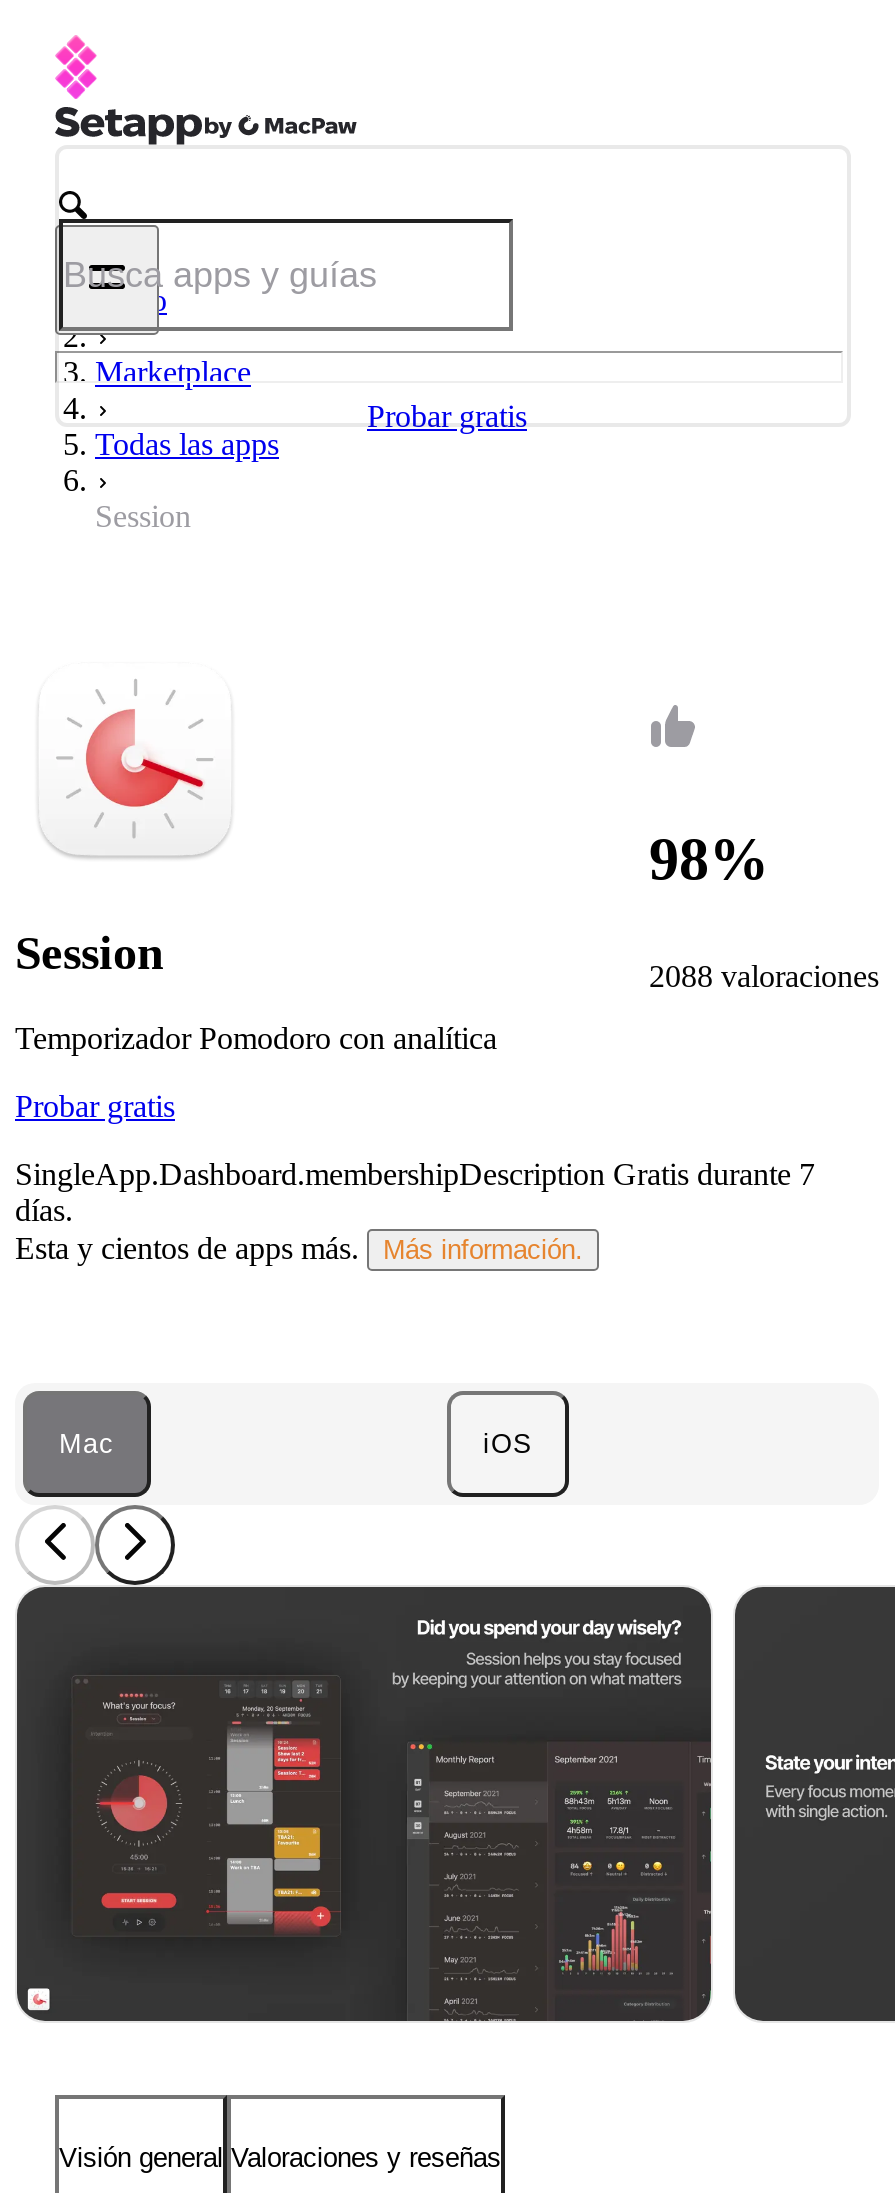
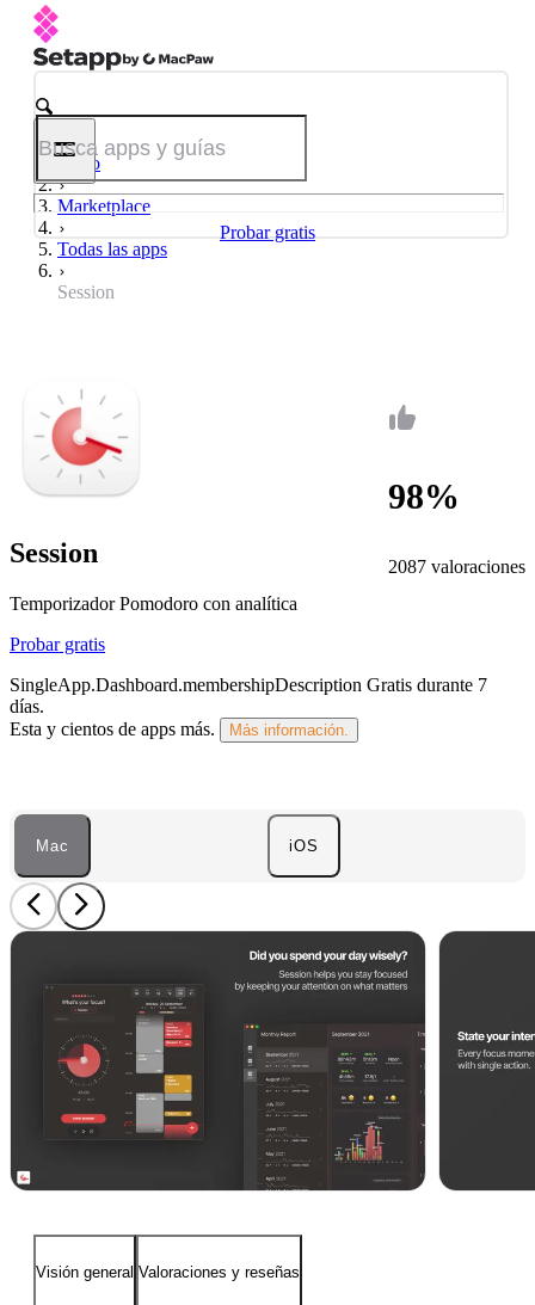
[649,959,879,993] 2088 valoraciones -> [388,556,525,577] 2087 valoraciones

